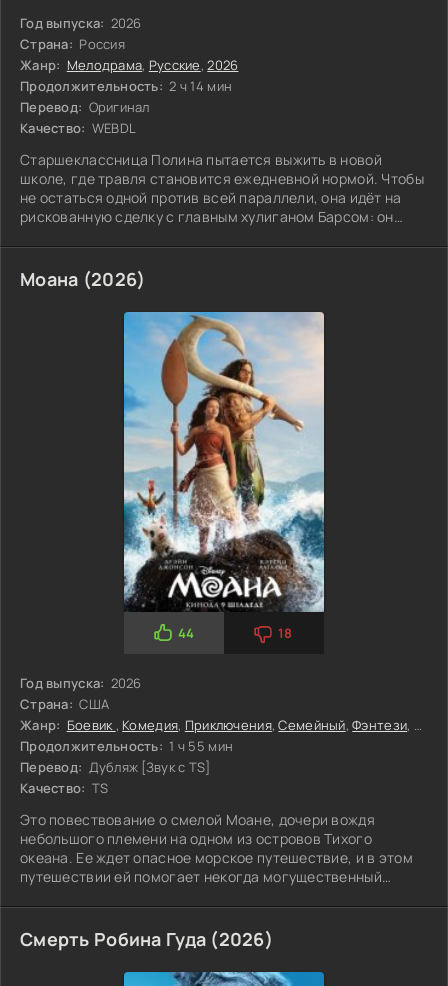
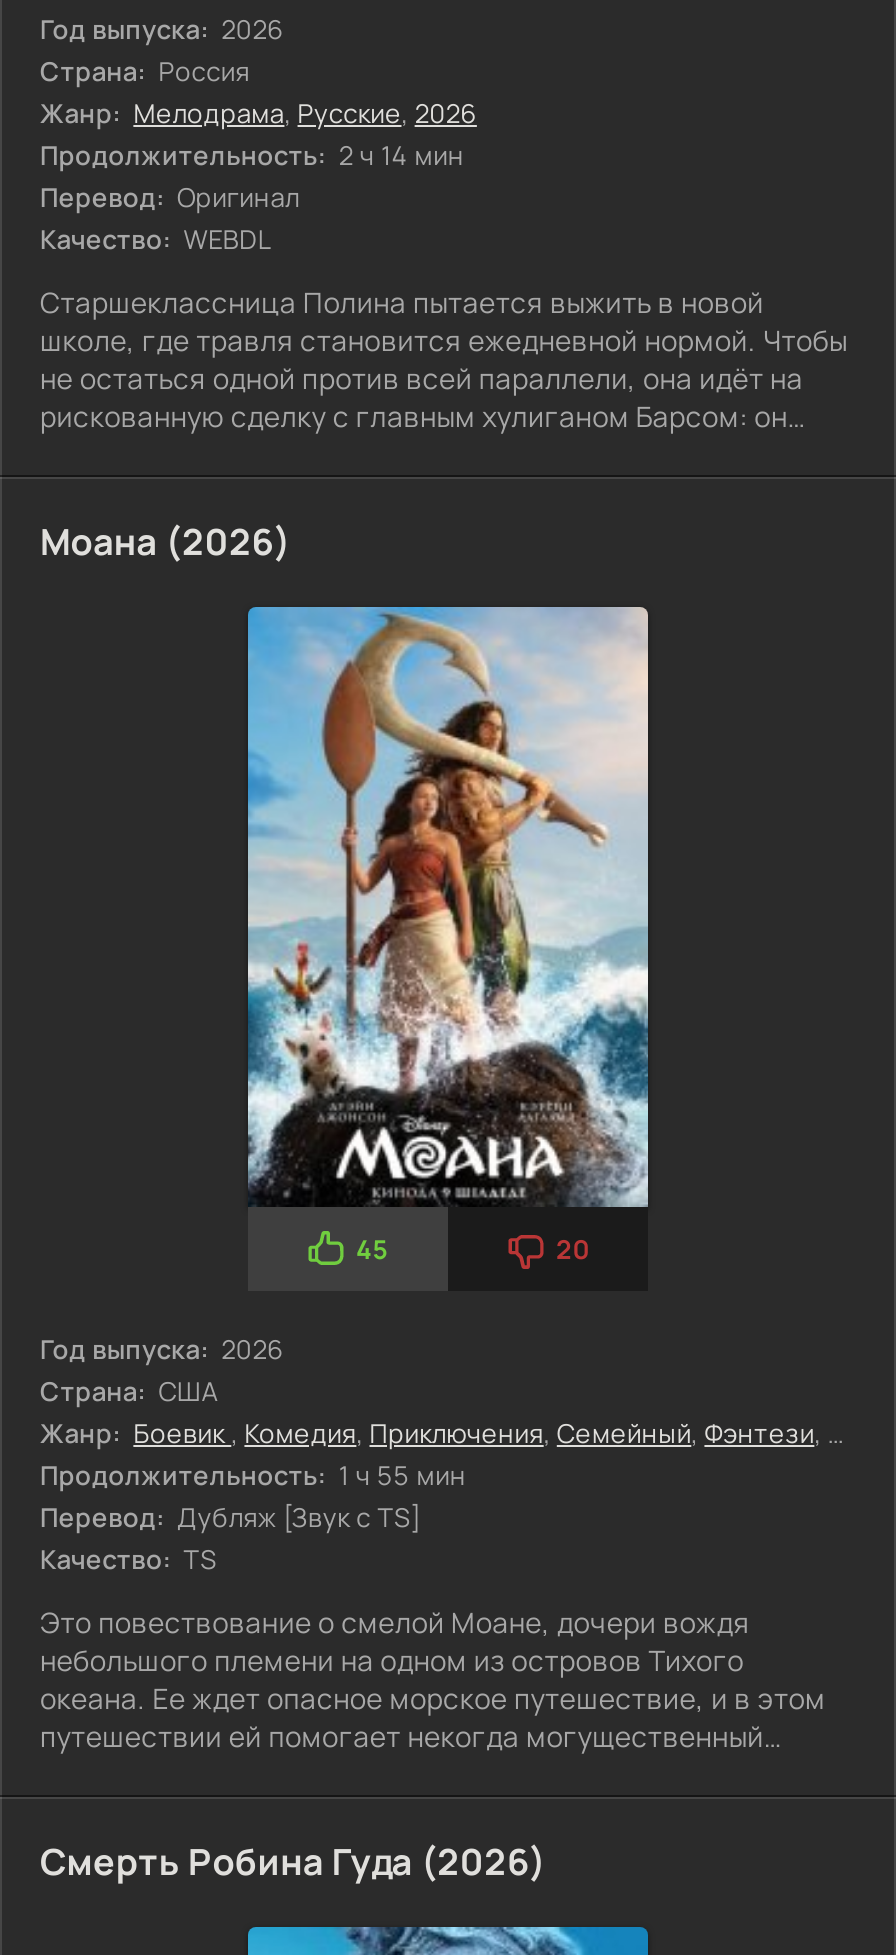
[178,624,195,642] 44 -> [356,1231,389,1267] 45
[278,624,293,642] 18 -> [556,1231,591,1267] 20

